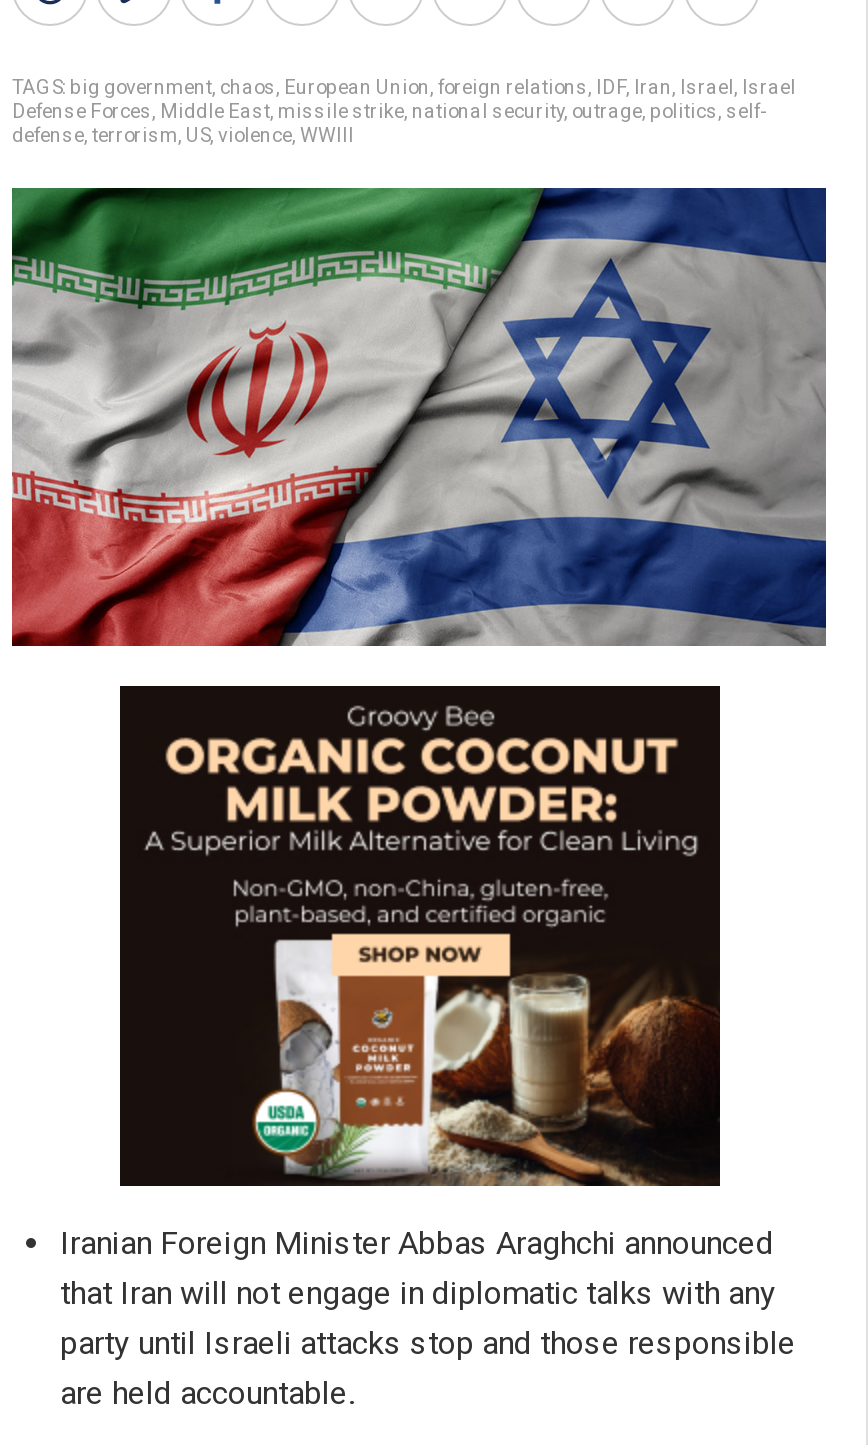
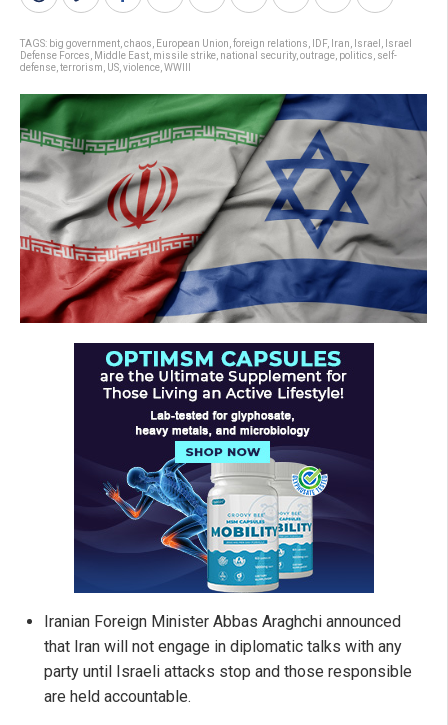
[118,690,722,1188] [image] -> [73,344,375,594] [image]

